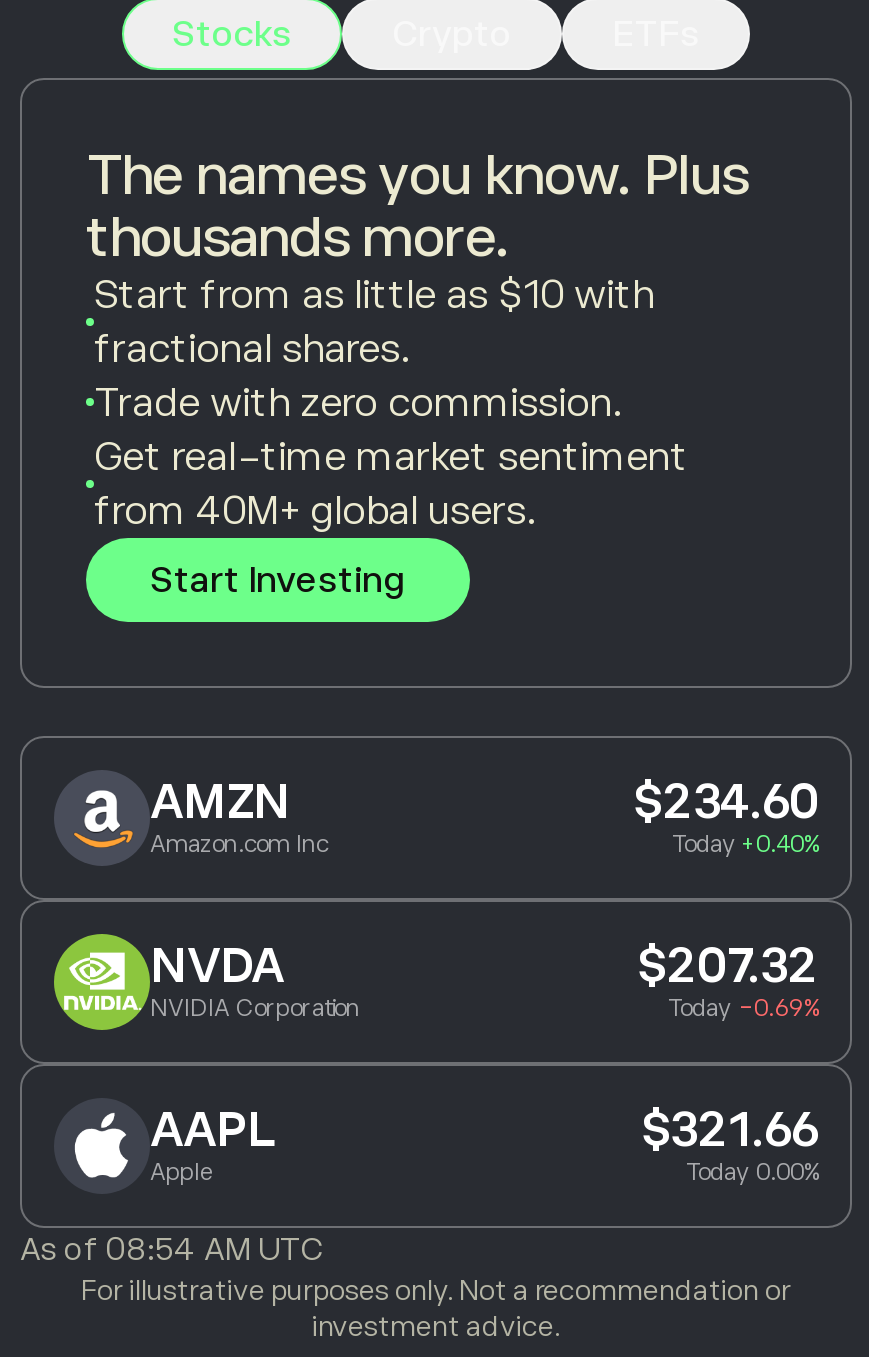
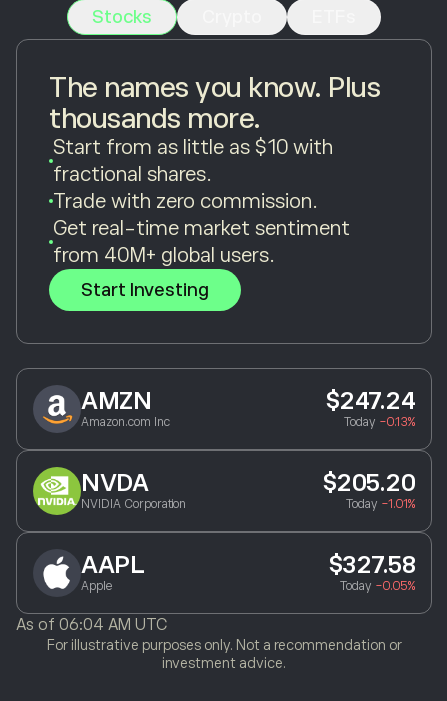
[633,773,818,827] $234.60 -> [324,387,415,414] $247.24
[672,829,818,857] Today +0.40% -> [344,415,415,429] Today -0.13%
[637,937,818,991] $207.32 -> [321,469,415,496] $205.20
[668,993,818,1021] Today -0.69% -> [346,497,415,511] Today -1.01%
[641,1101,818,1155] $321.66 -> [327,551,415,578] $327.58
[686,1157,818,1185] Today 0.00% -> [340,579,415,593] Today -0.05%
[20,1231,322,1267] As of 08:54 AM UTC -> [16,616,167,634] As of 06:04 AM UTC

